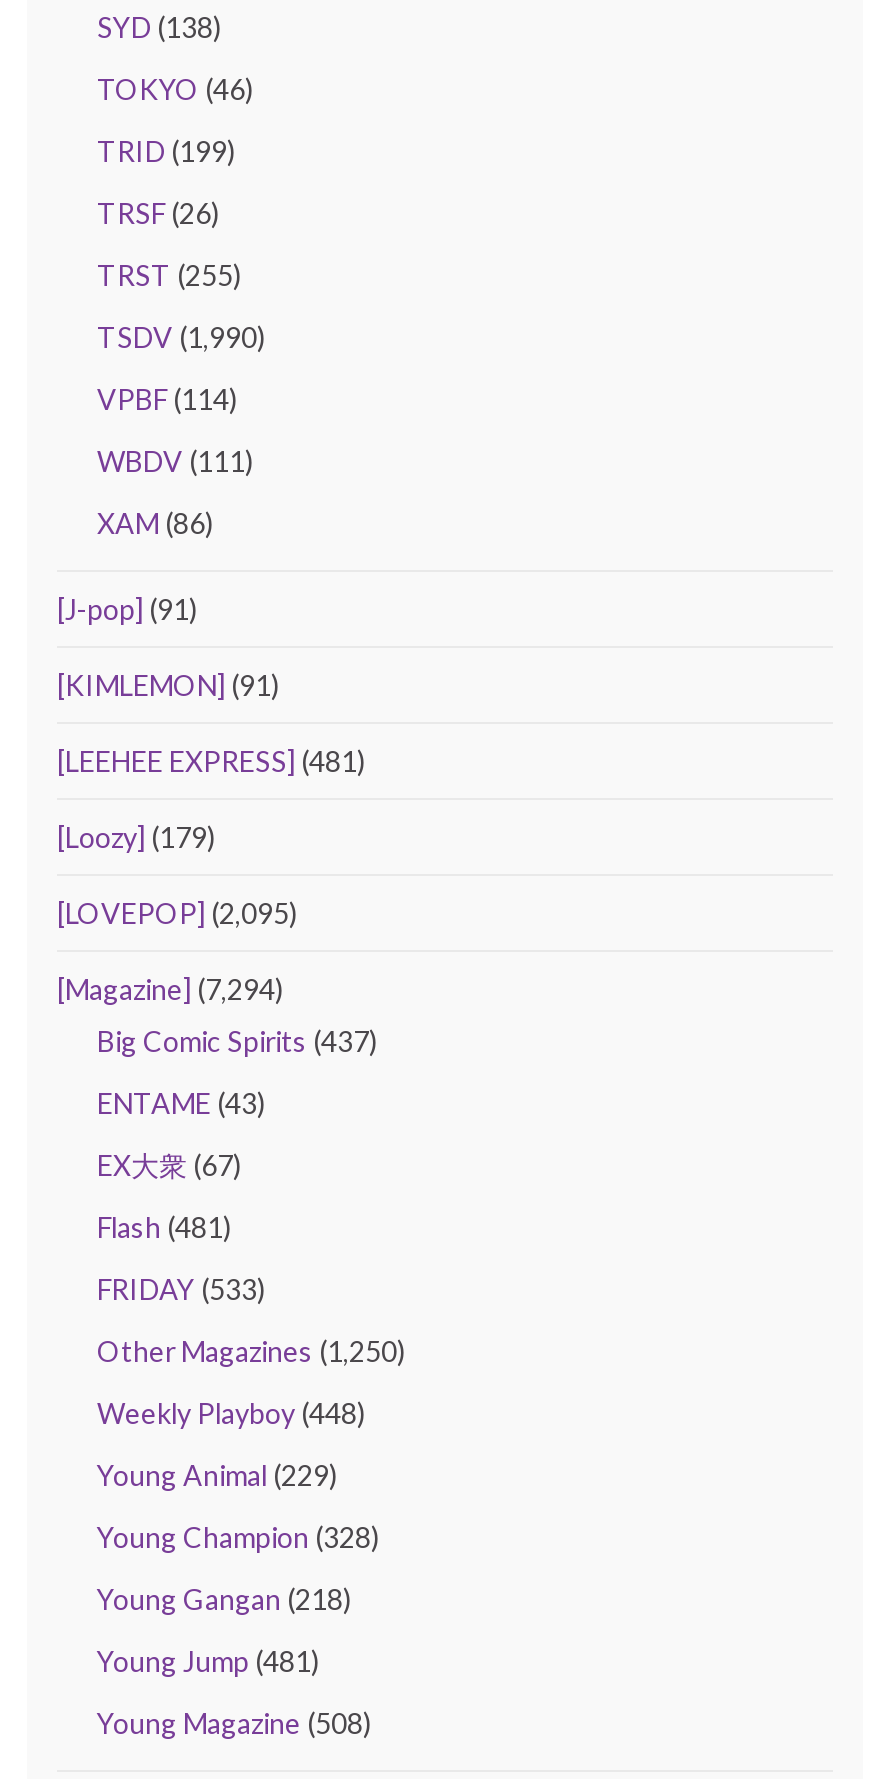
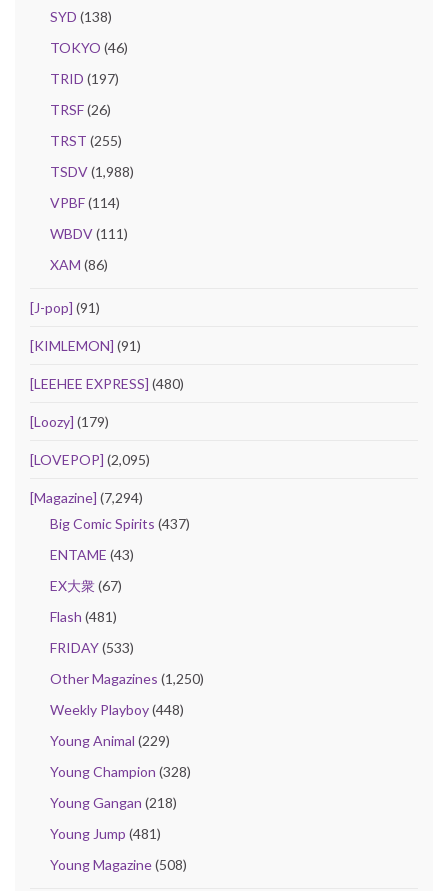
[97,135,235,169] TRID (199) -> [50,70,119,87] TRID (197)
[97,321,265,355] TSDV (1,990) -> [50,163,134,180] TSDV (1,988)
[57,745,365,779] [LEEHEE EXPRESS] (481) -> [30,375,184,392] [LEEHEE EXPRESS] (480)

